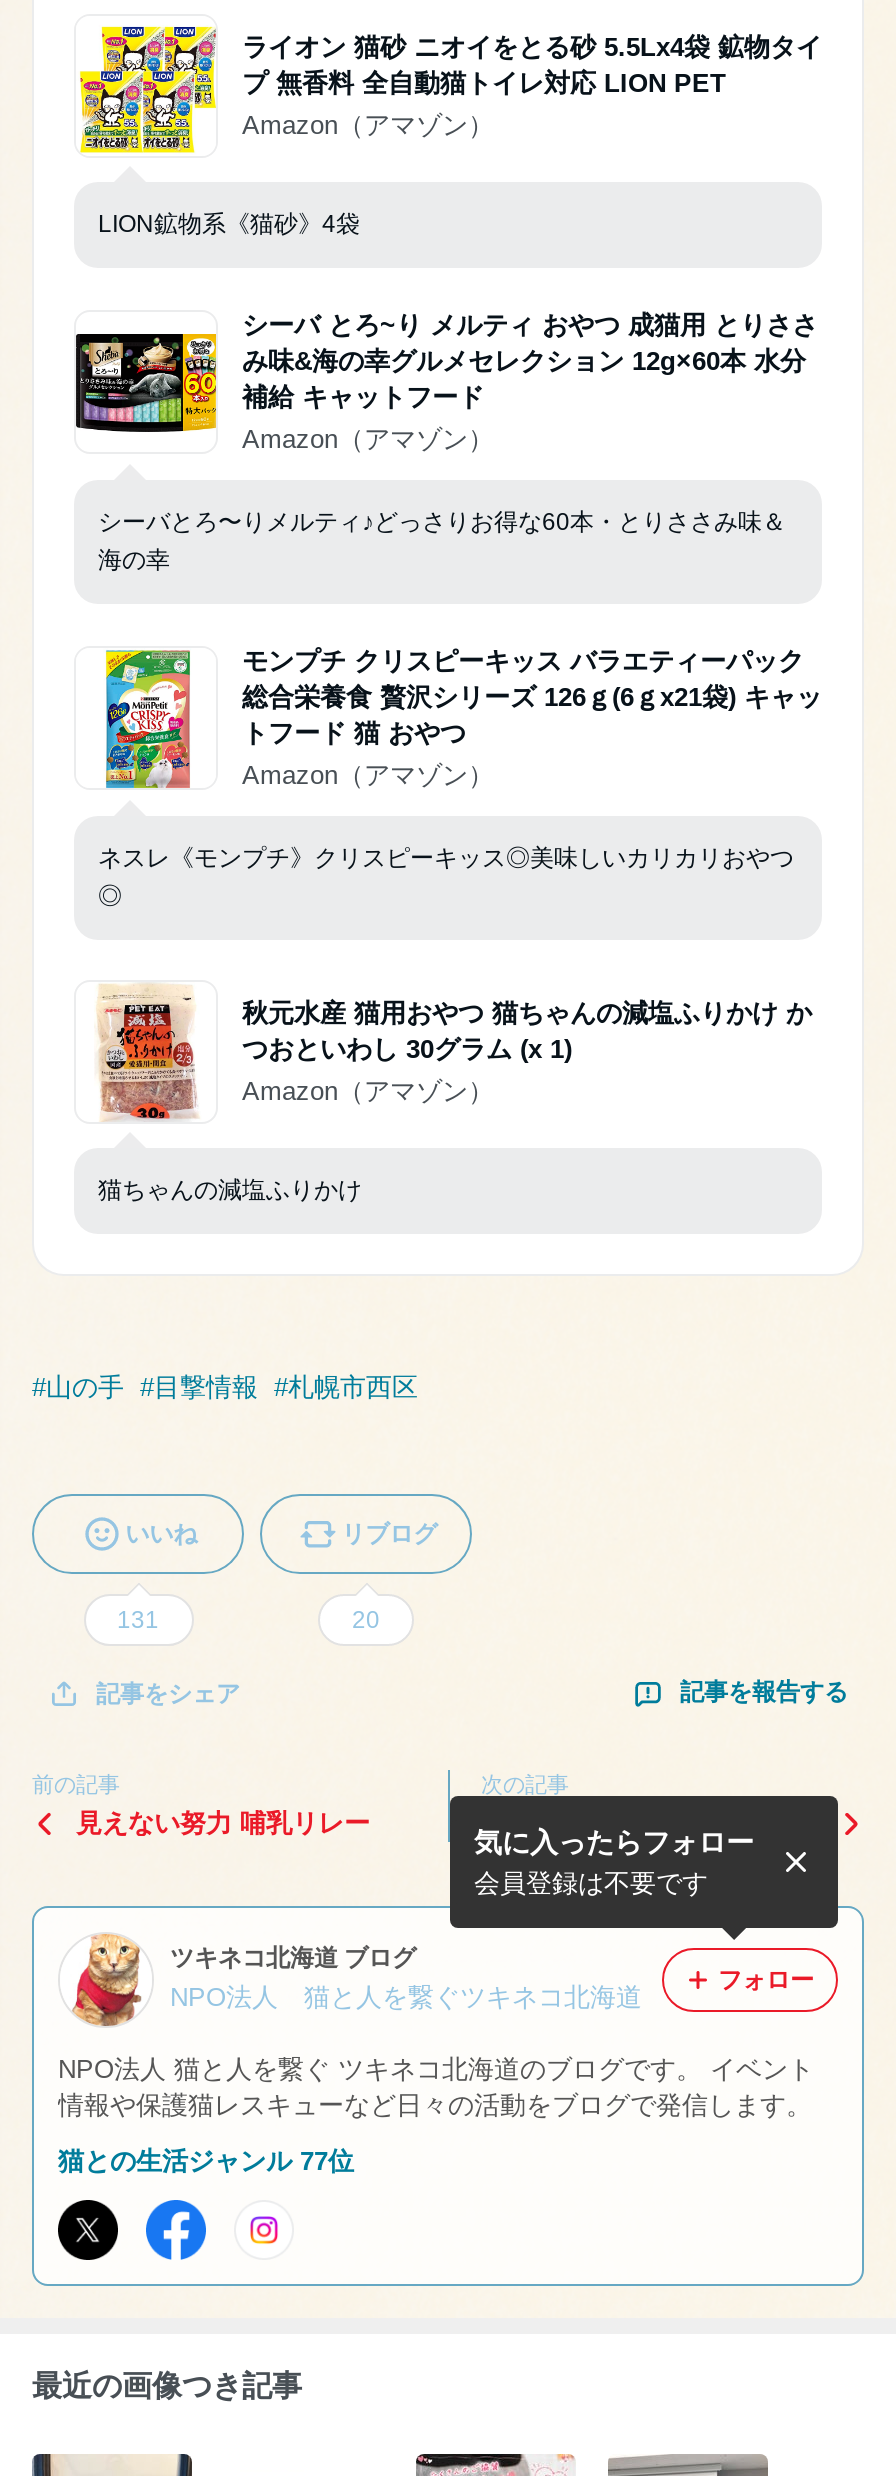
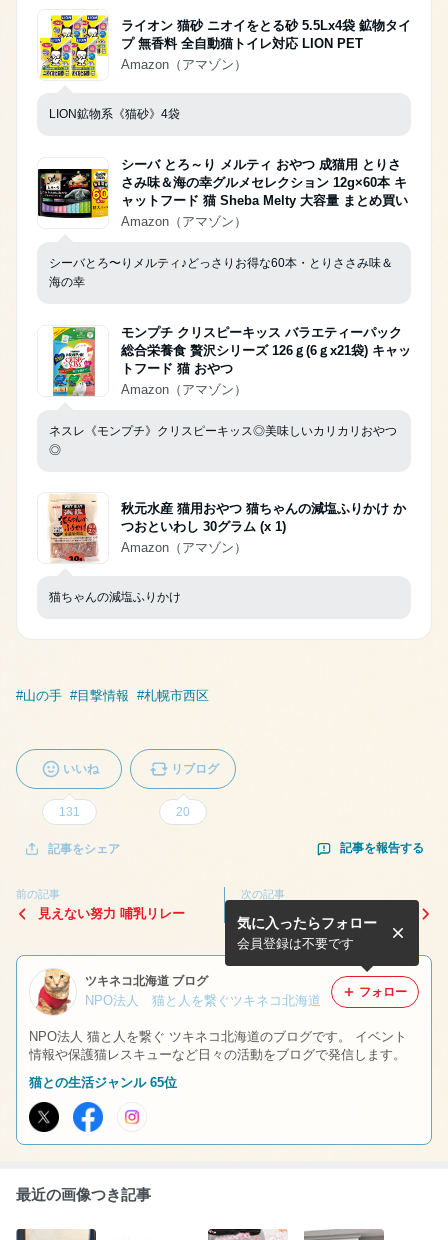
[242,309,818,411] シーバ とろ~り メルティ おやつ 成猫用 とりささ | み味&海の幸グルメセレクション 12g×60本 水分 | 補給 キャットフード -> [121,157,408,208] シーバ とろ～り メルティ おやつ 成猫用 とりさ | さみ味＆海の幸グルメセレクション 12g×60本 キ | ャットフード 猫 Sheba Melty 大容量 まとめ買い
[58,2145,354,2175] 猫との生活ジャンル 77位 -> [29,1075,177,1090] 猫との生活ジャンル 65位

